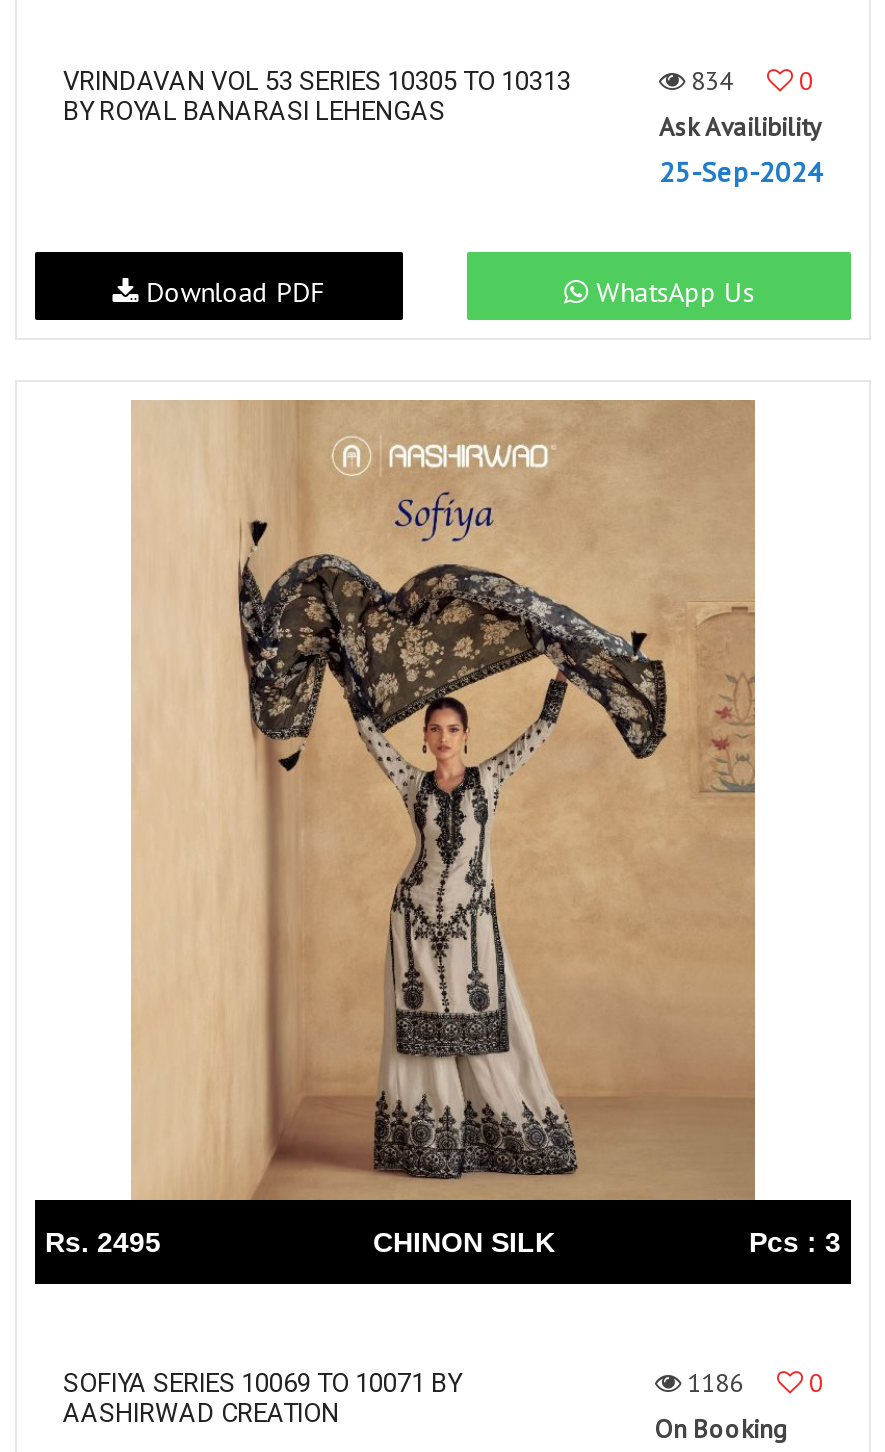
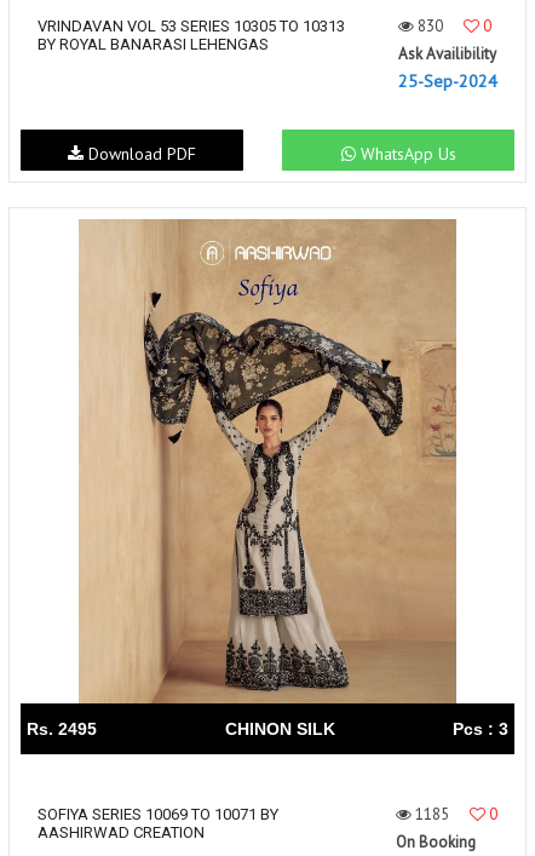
[691,64,813,98] 834 0 -> [418,15,491,36] 830 0
[687,1367,823,1401] 1186 0 -> [415,804,497,825] 1185 0

